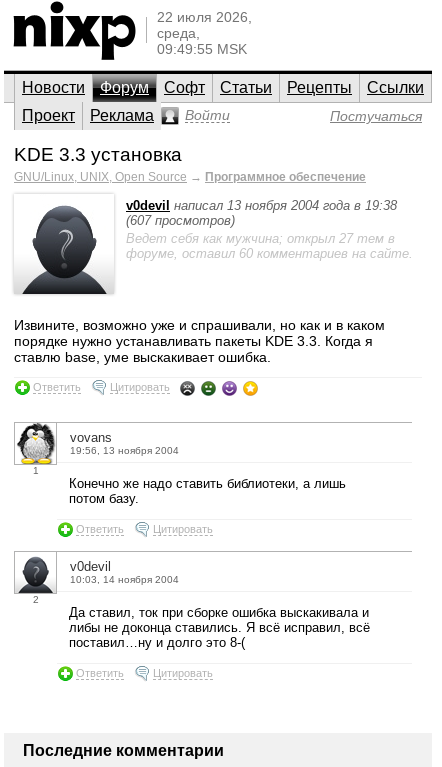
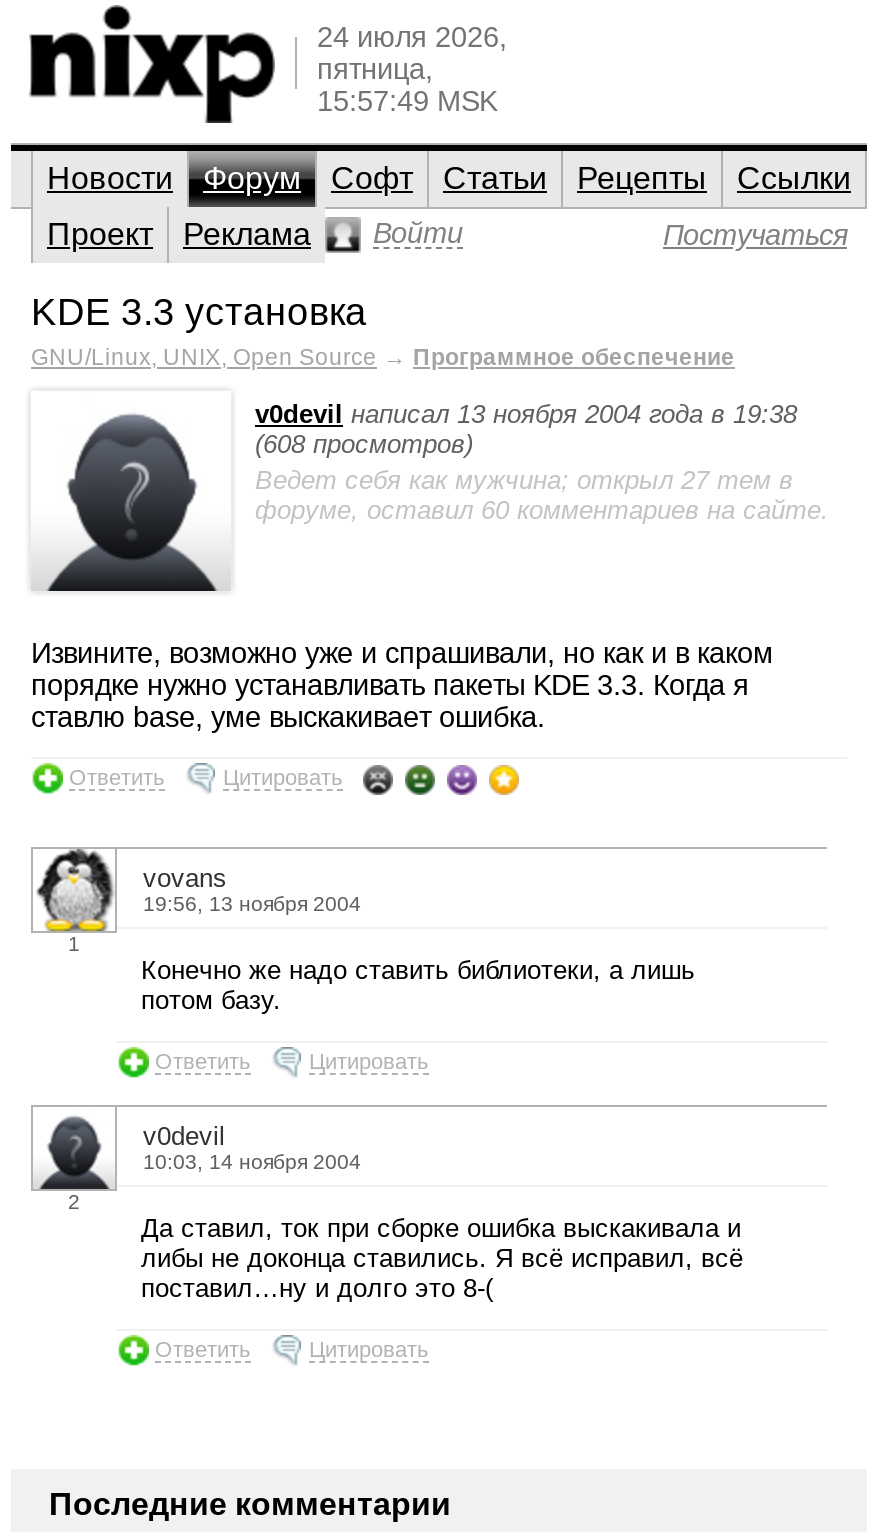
[157,9,252,57] 22 июля 2026, | среда, | 09:49:55 MSK -> [317,21,507,117] 24 июля 2026, | пятница, | 15:57:49 MSK
[126,213,235,228] (607 просмотров) -> [255,429,473,459] (608 просмотров)

